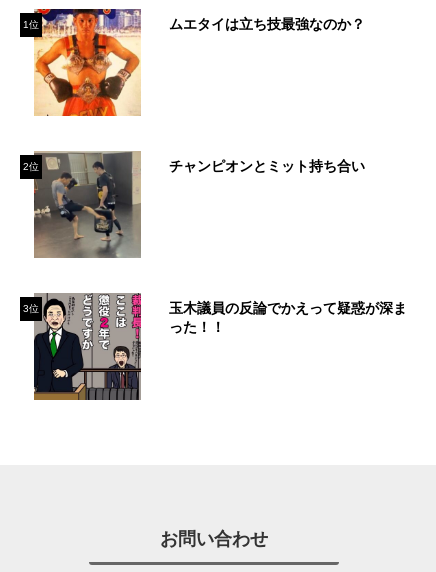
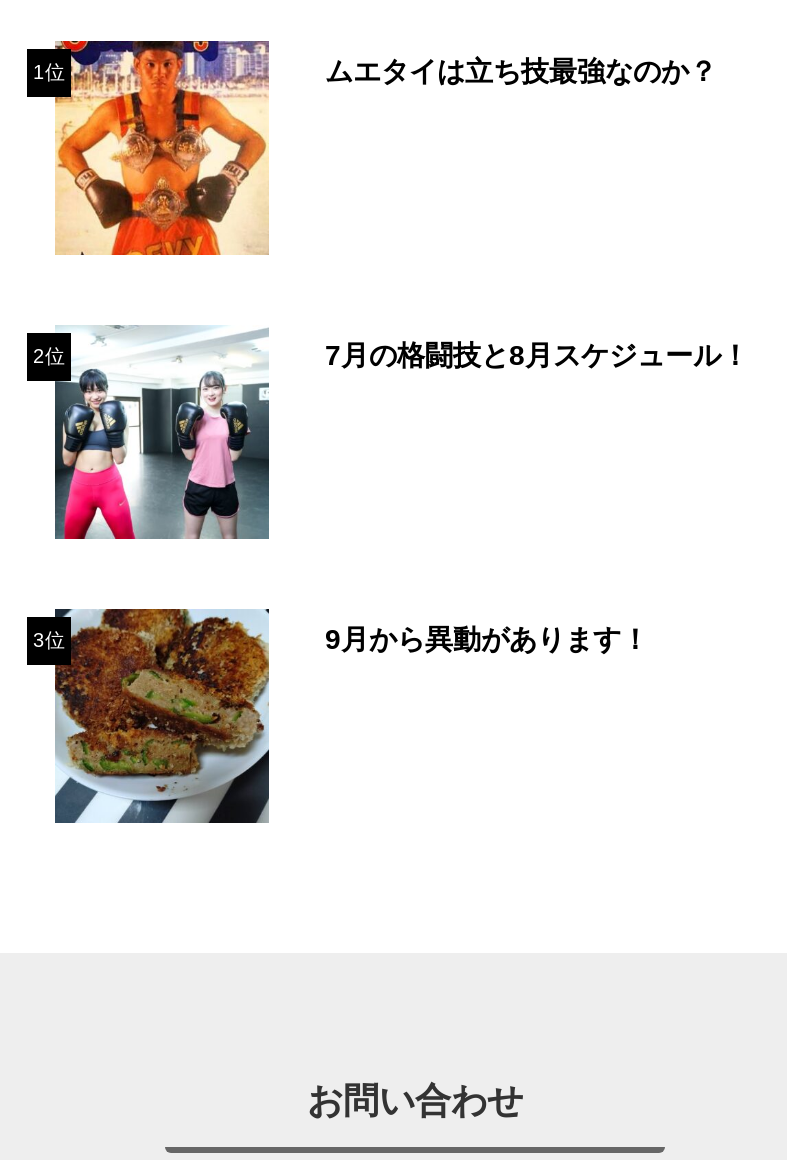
[33,150,365,259] [image] | チャンピオンとミット持ち合い -> [53,325,749,541] [image] | 7月の格闘技と8月スケジュール！
[33,292,407,401] [image] | 玉木議員の反論でかえって疑惑が深ま | った！！ -> [53,607,649,825] [image] | 9月から異動があります！

